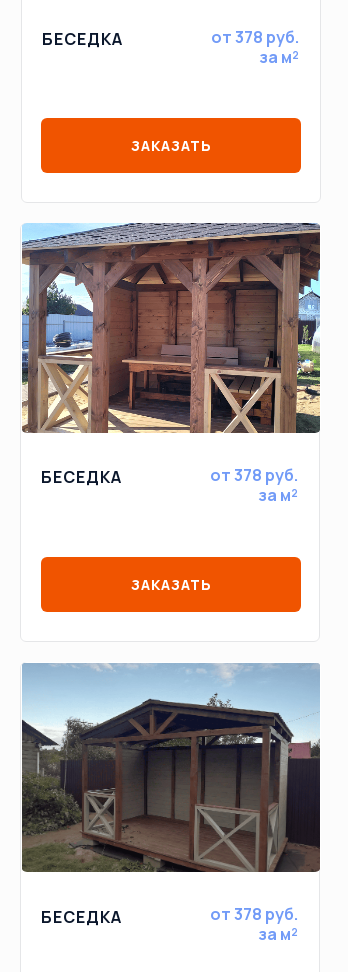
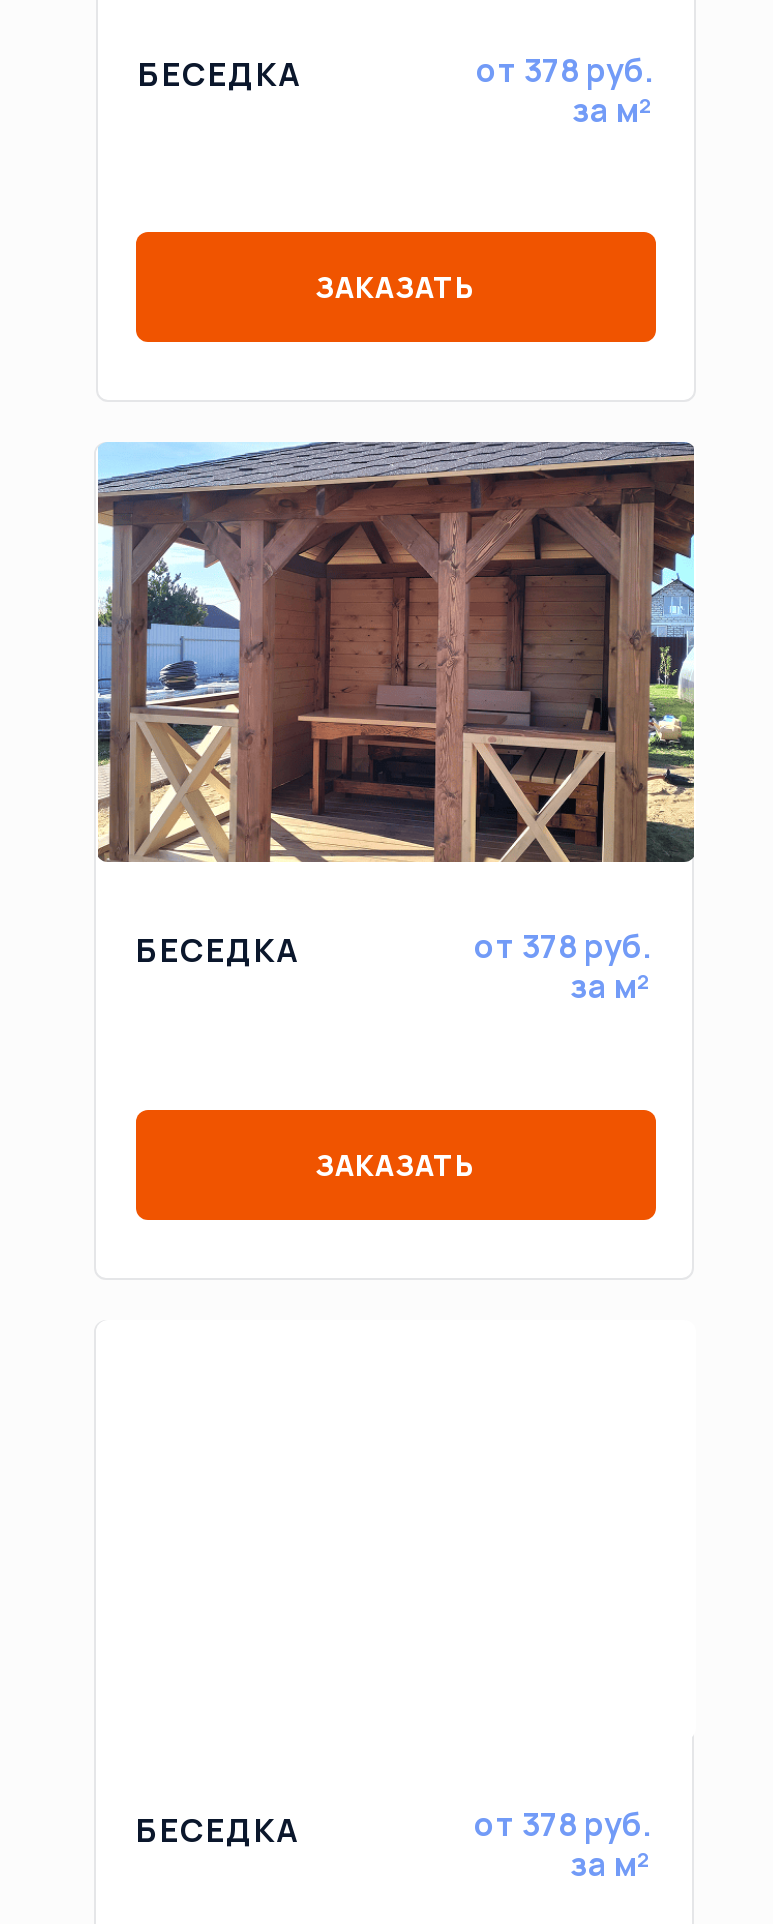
[21,662,321,873] [image] -> none

